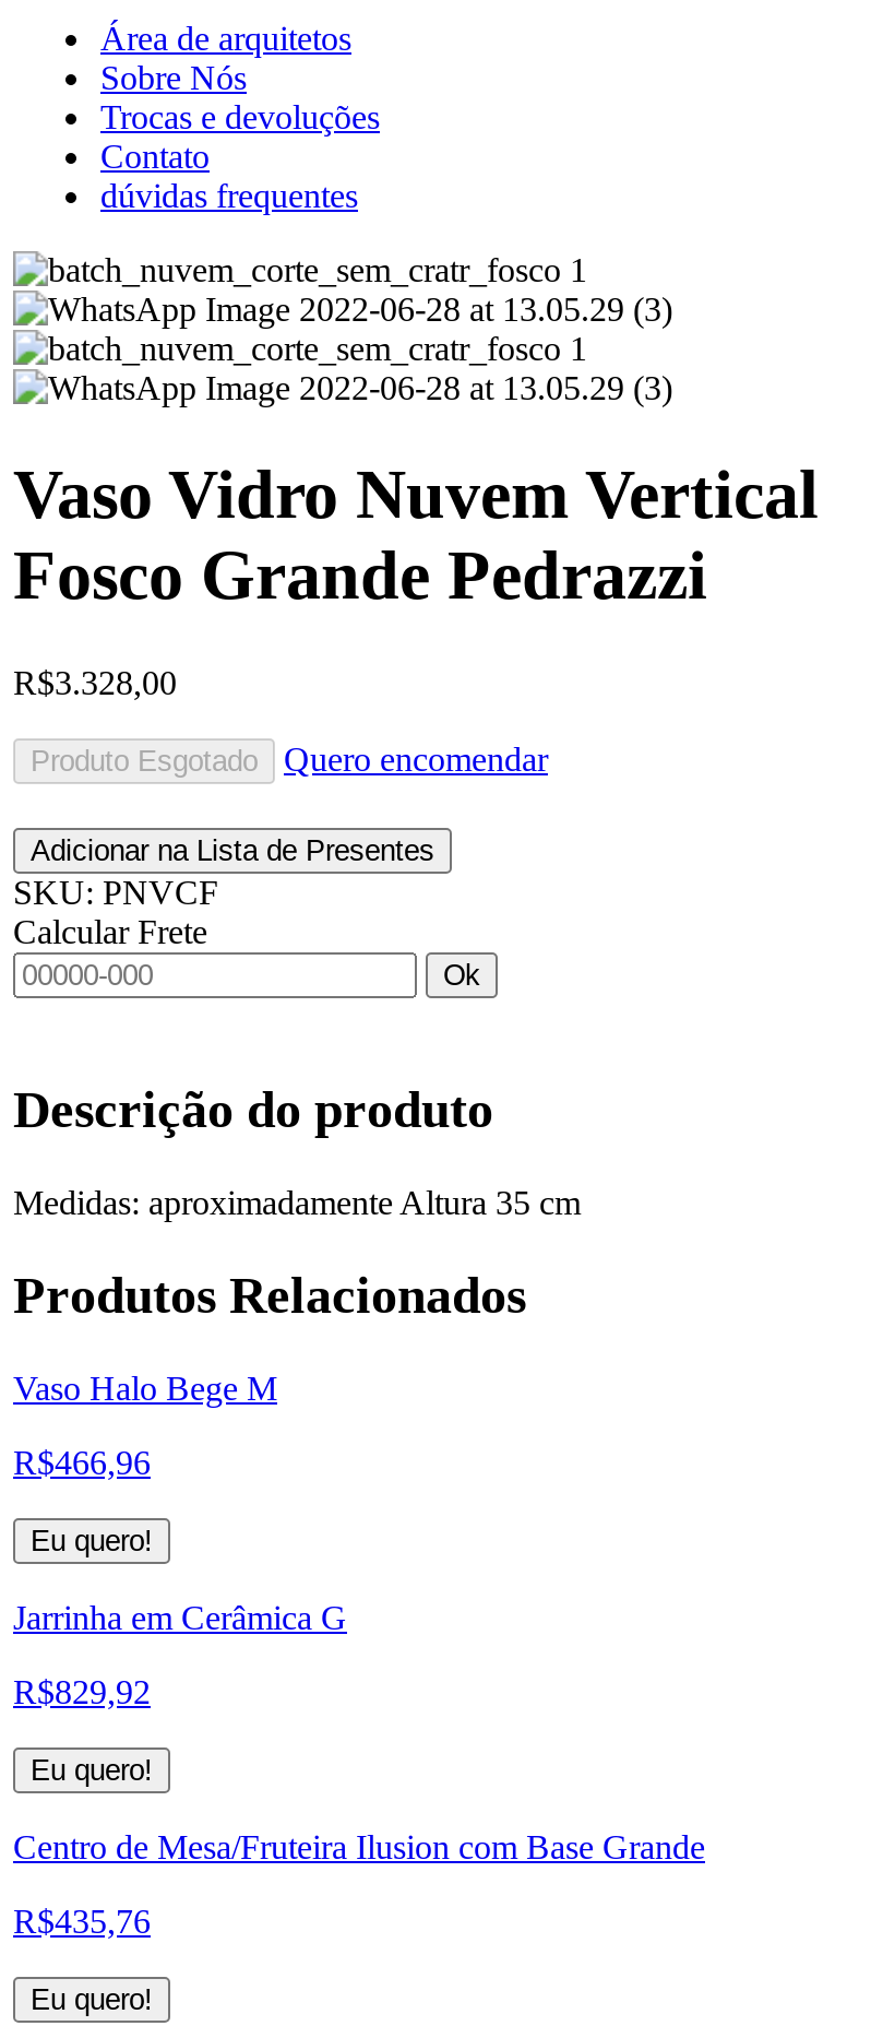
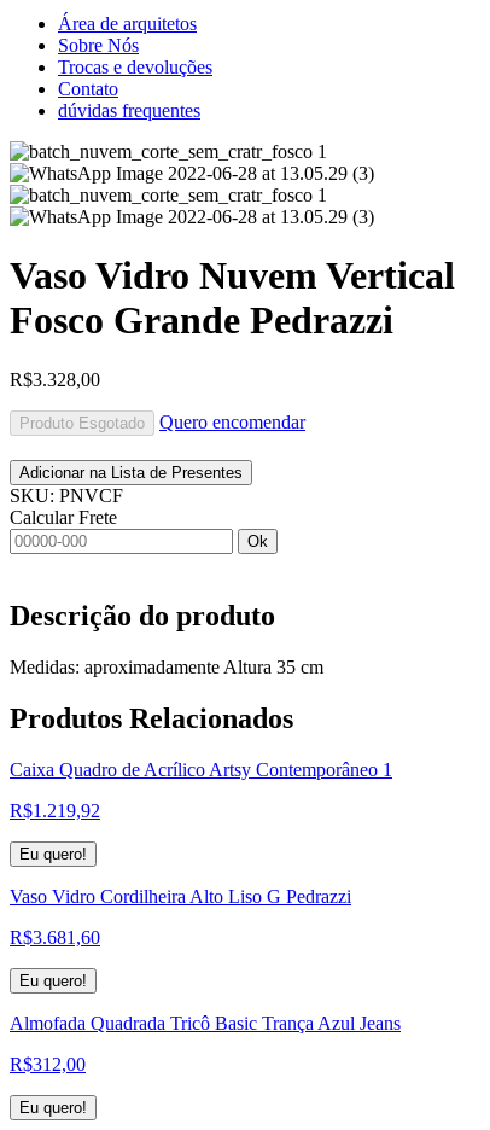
[13,1369,277,1406] Vaso Halo Bege M -> [10,759,392,779] Caixa Quadro de Acrílico Artsy Contemporâneo 1
[13,1443,151,1480] R$466,96 -> [10,800,100,820] R$1.219,92
[13,1598,347,1635] Jarrinha em Cerâmica G -> [10,886,351,906] Vaso Vidro Cordilheira Alto Liso G Pedrazzi
[13,1672,151,1709] R$829,92 -> [10,927,100,947] R$3.681,60
[13,1827,705,1864] Centro de Mesa/Fruteira Ilusion com Base Grande -> [10,1012,401,1033] Almofada Quadrada Tricô Basic Trança Azul Jeans
[13,1901,151,1939] R$435,76 -> [10,1053,86,1074] R$312,00

